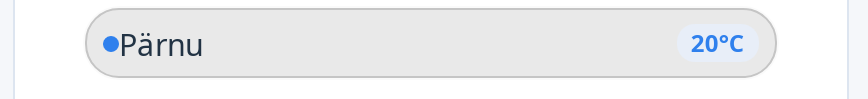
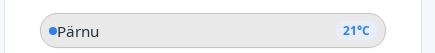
[691,25,745,59] 20°C -> [343,21,370,38] 21°C

